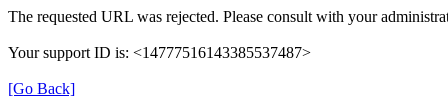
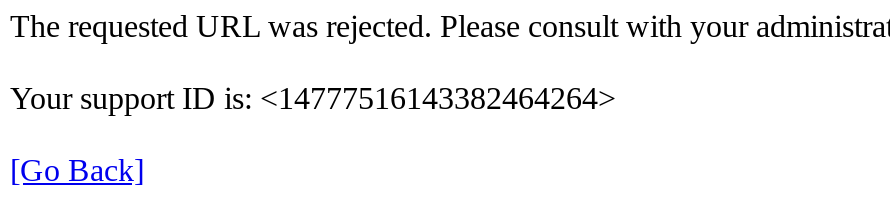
[8,44,311,61] Your support ID is: <14777516143385537487> -> [10,81,616,115] Your support ID is: <14777516143382464264>

